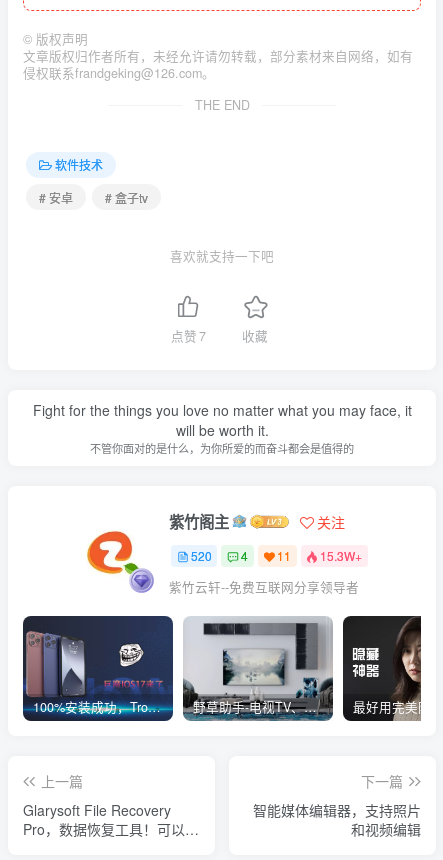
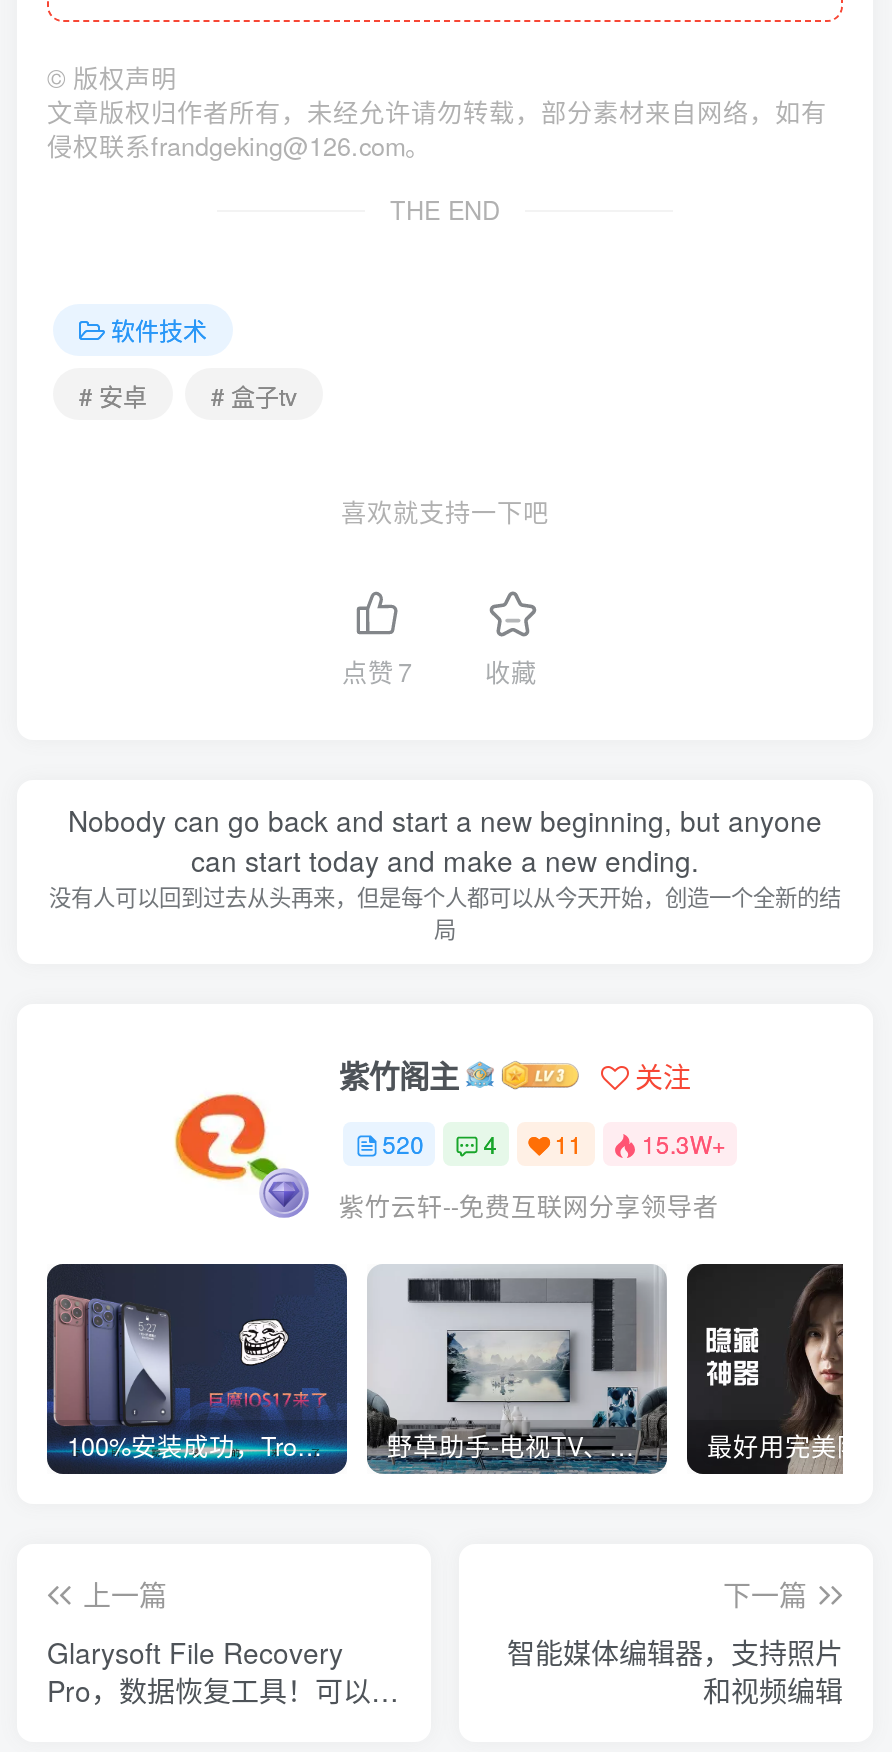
[32,400,411,456] Fight for the things you love no matter what you may face, it | will be worth it. | 不管你面对的是什么，为你所爱的而奋斗都会是值得的 -> [49,799,841,943] Nobody can go back and start a new beginning, but anyone | can start today and make a new ending. | 没有人可以回到过去从头再来，但是每个人都可以从今天开始，创造一个全新的结 | 局

